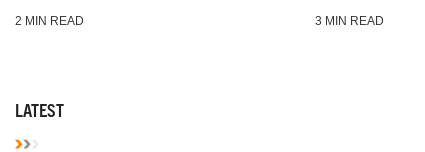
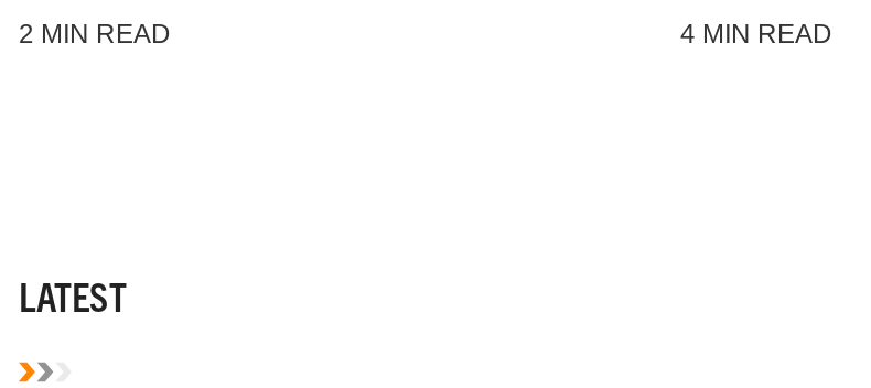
[315,14,384,28] 3 MIN READ -> [680,19,832,50] 4 MIN READ

